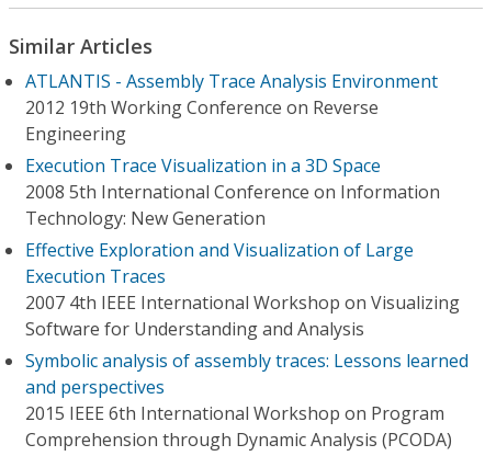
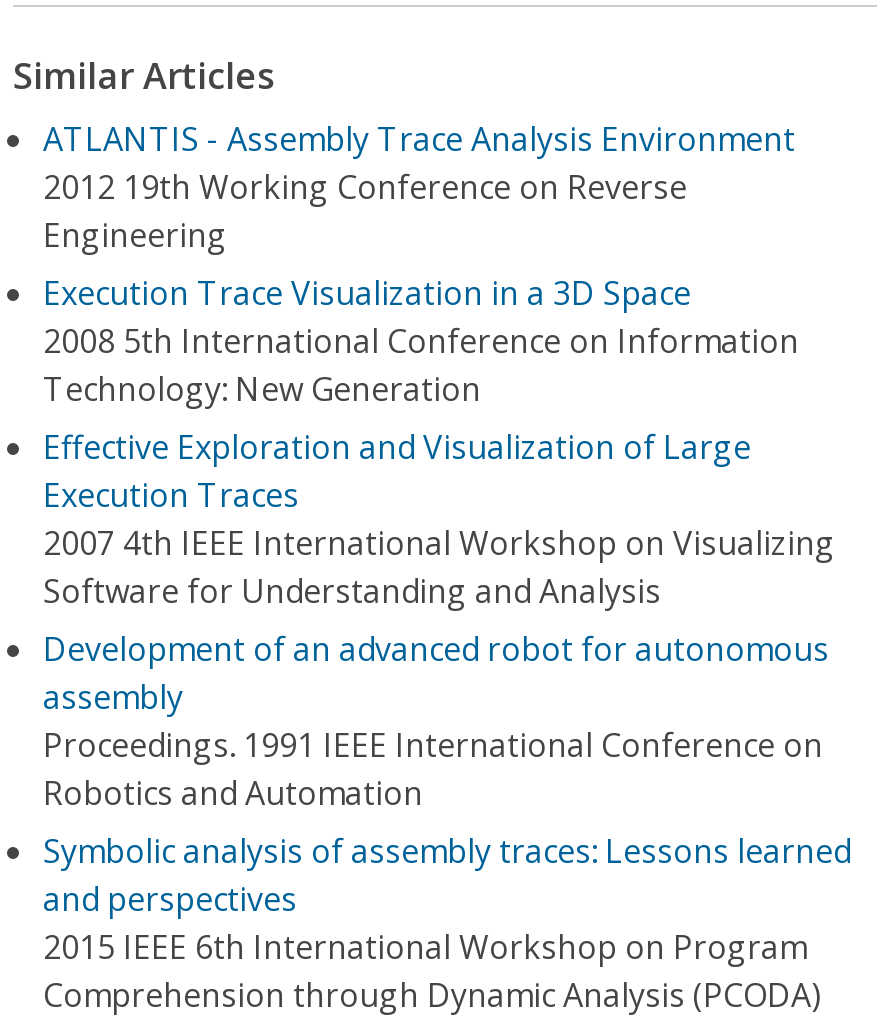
none -> [43,627,829,815] Development of an advanced robot for autonomous | assembly | Proceedings. 1991 IEEE International Conference on | Robotics and Automation

